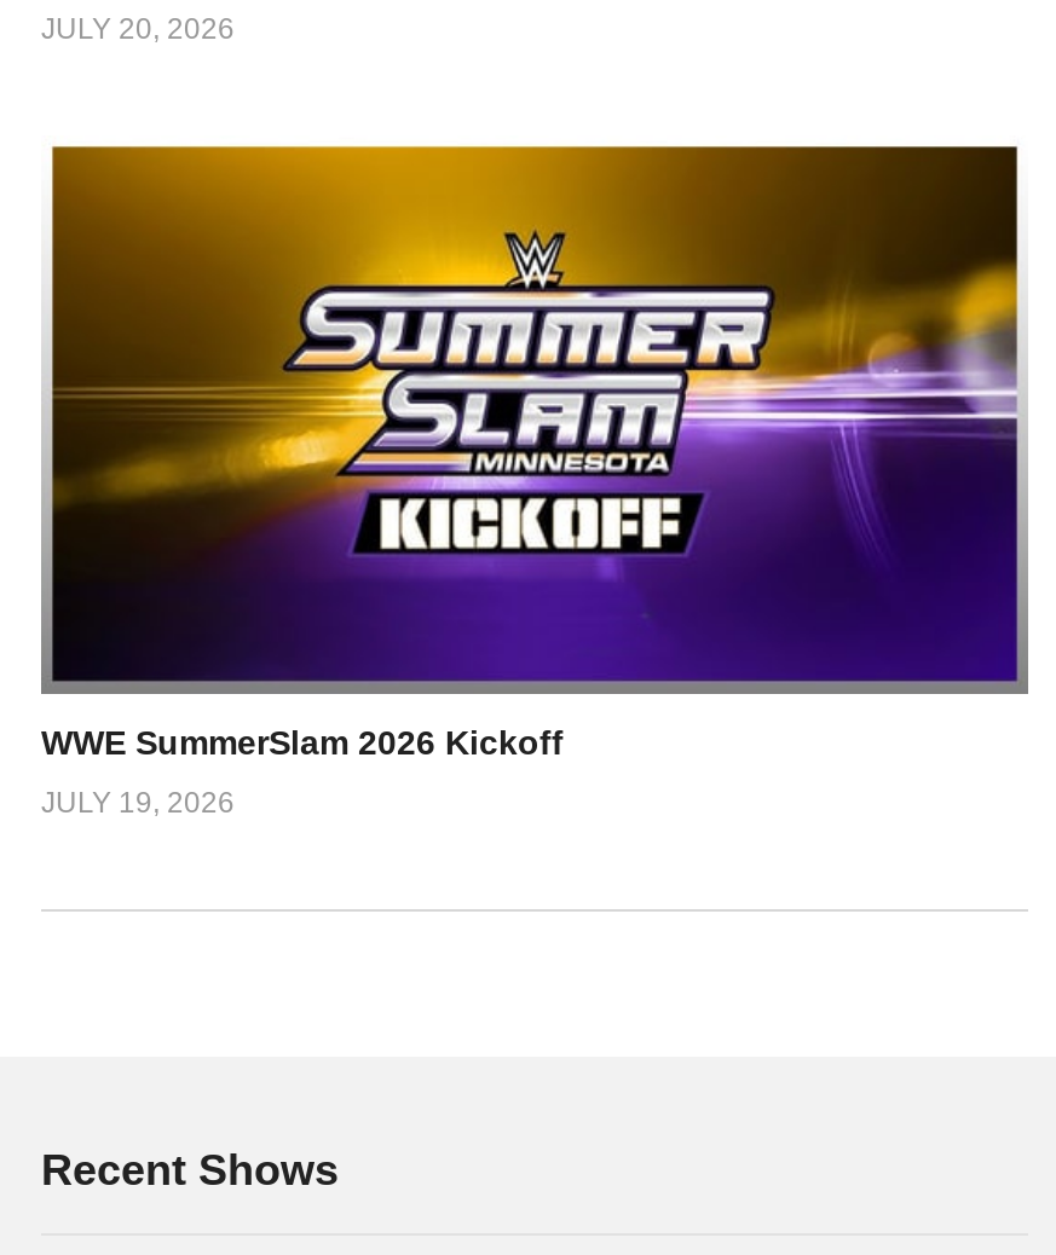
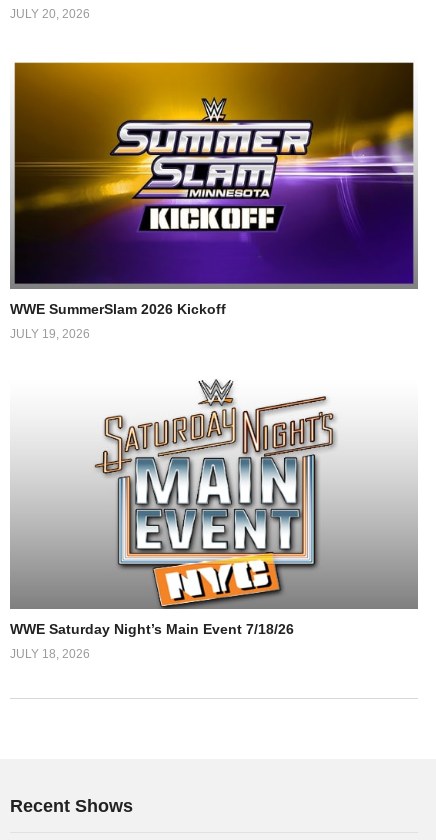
none -> [10,379,413,661] [image] | WWE Saturday Night’s Main Event 7/18/26 | JULY 18, 2026

